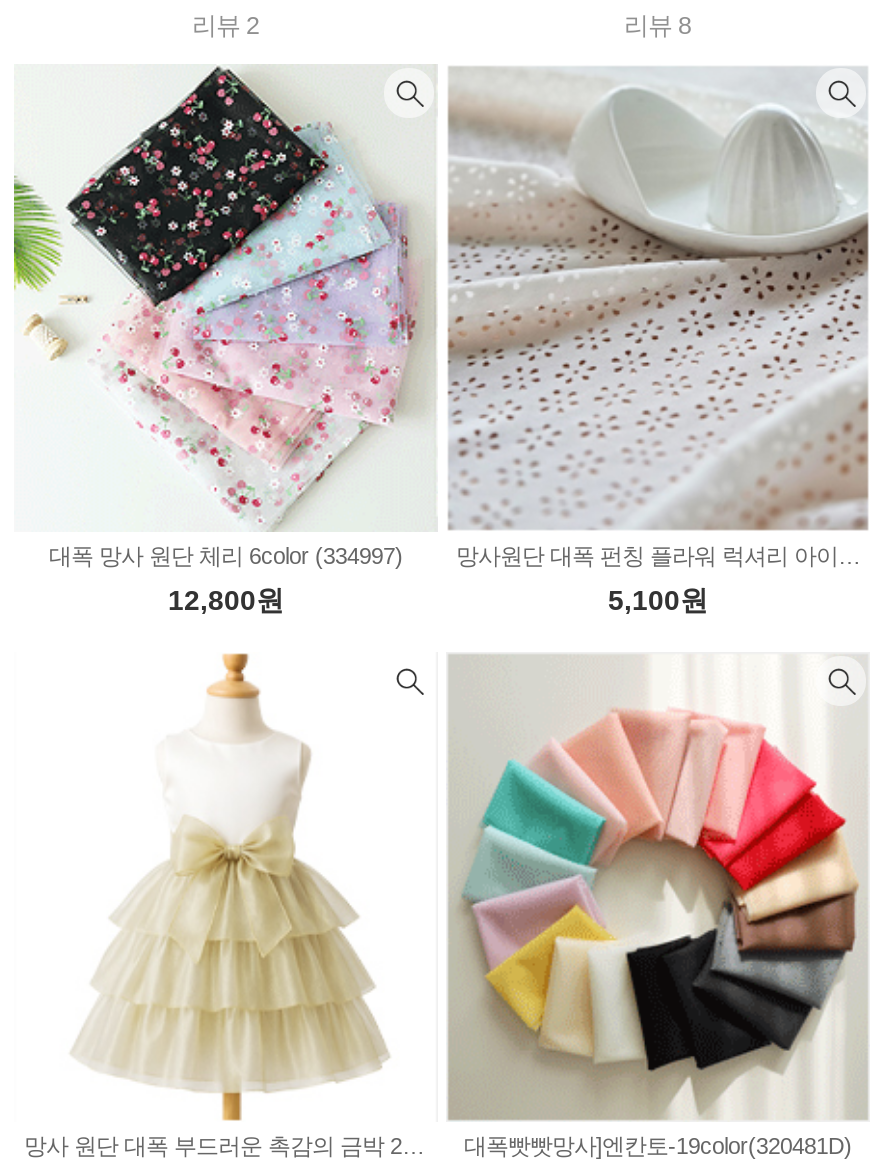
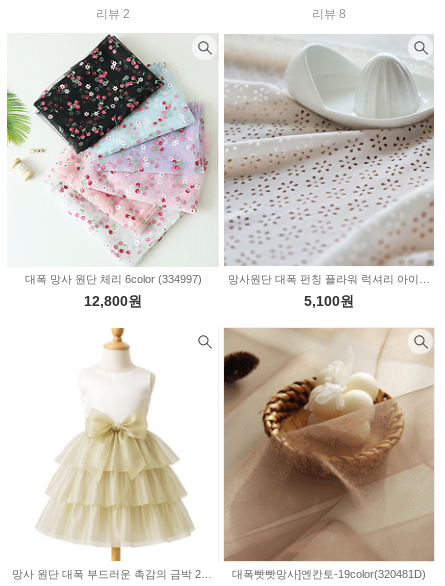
[448,656,866,1120] [image] -> [223,328,434,562] [image]

